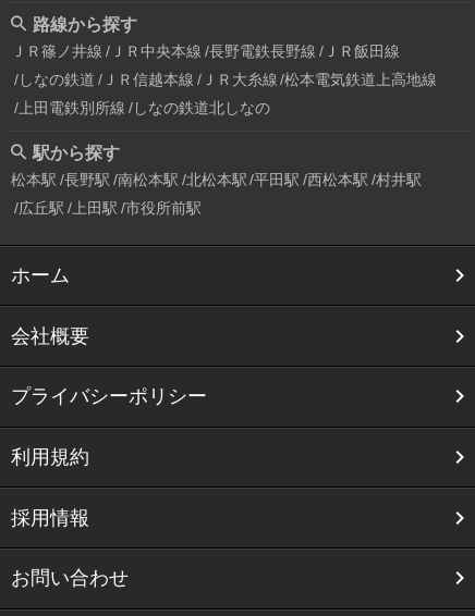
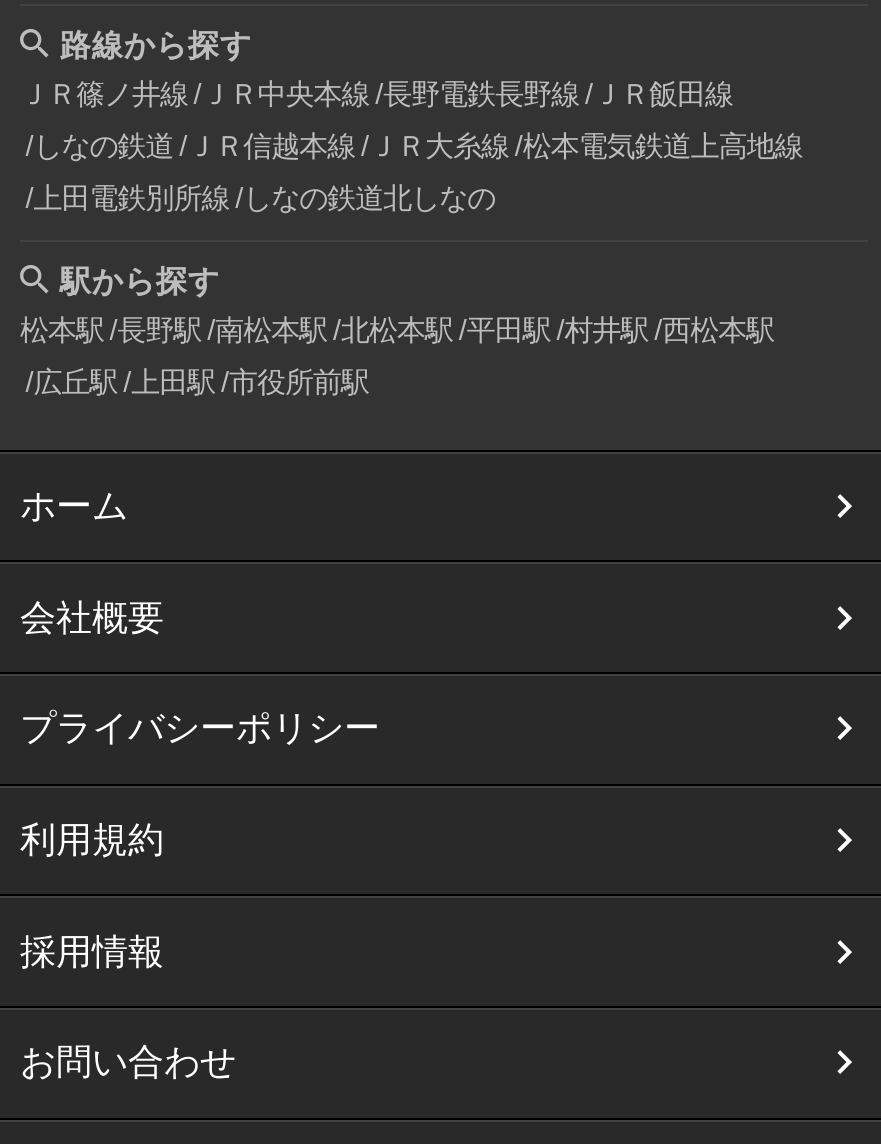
[11,171,422,189] 松本駅 長野駅 南松本駅 北松本駅 平田駅 西松本駅 村井駅 -> [20,315,774,347] 松本駅 長野駅 南松本駅 北松本駅 平田駅 村井駅 西松本駅

